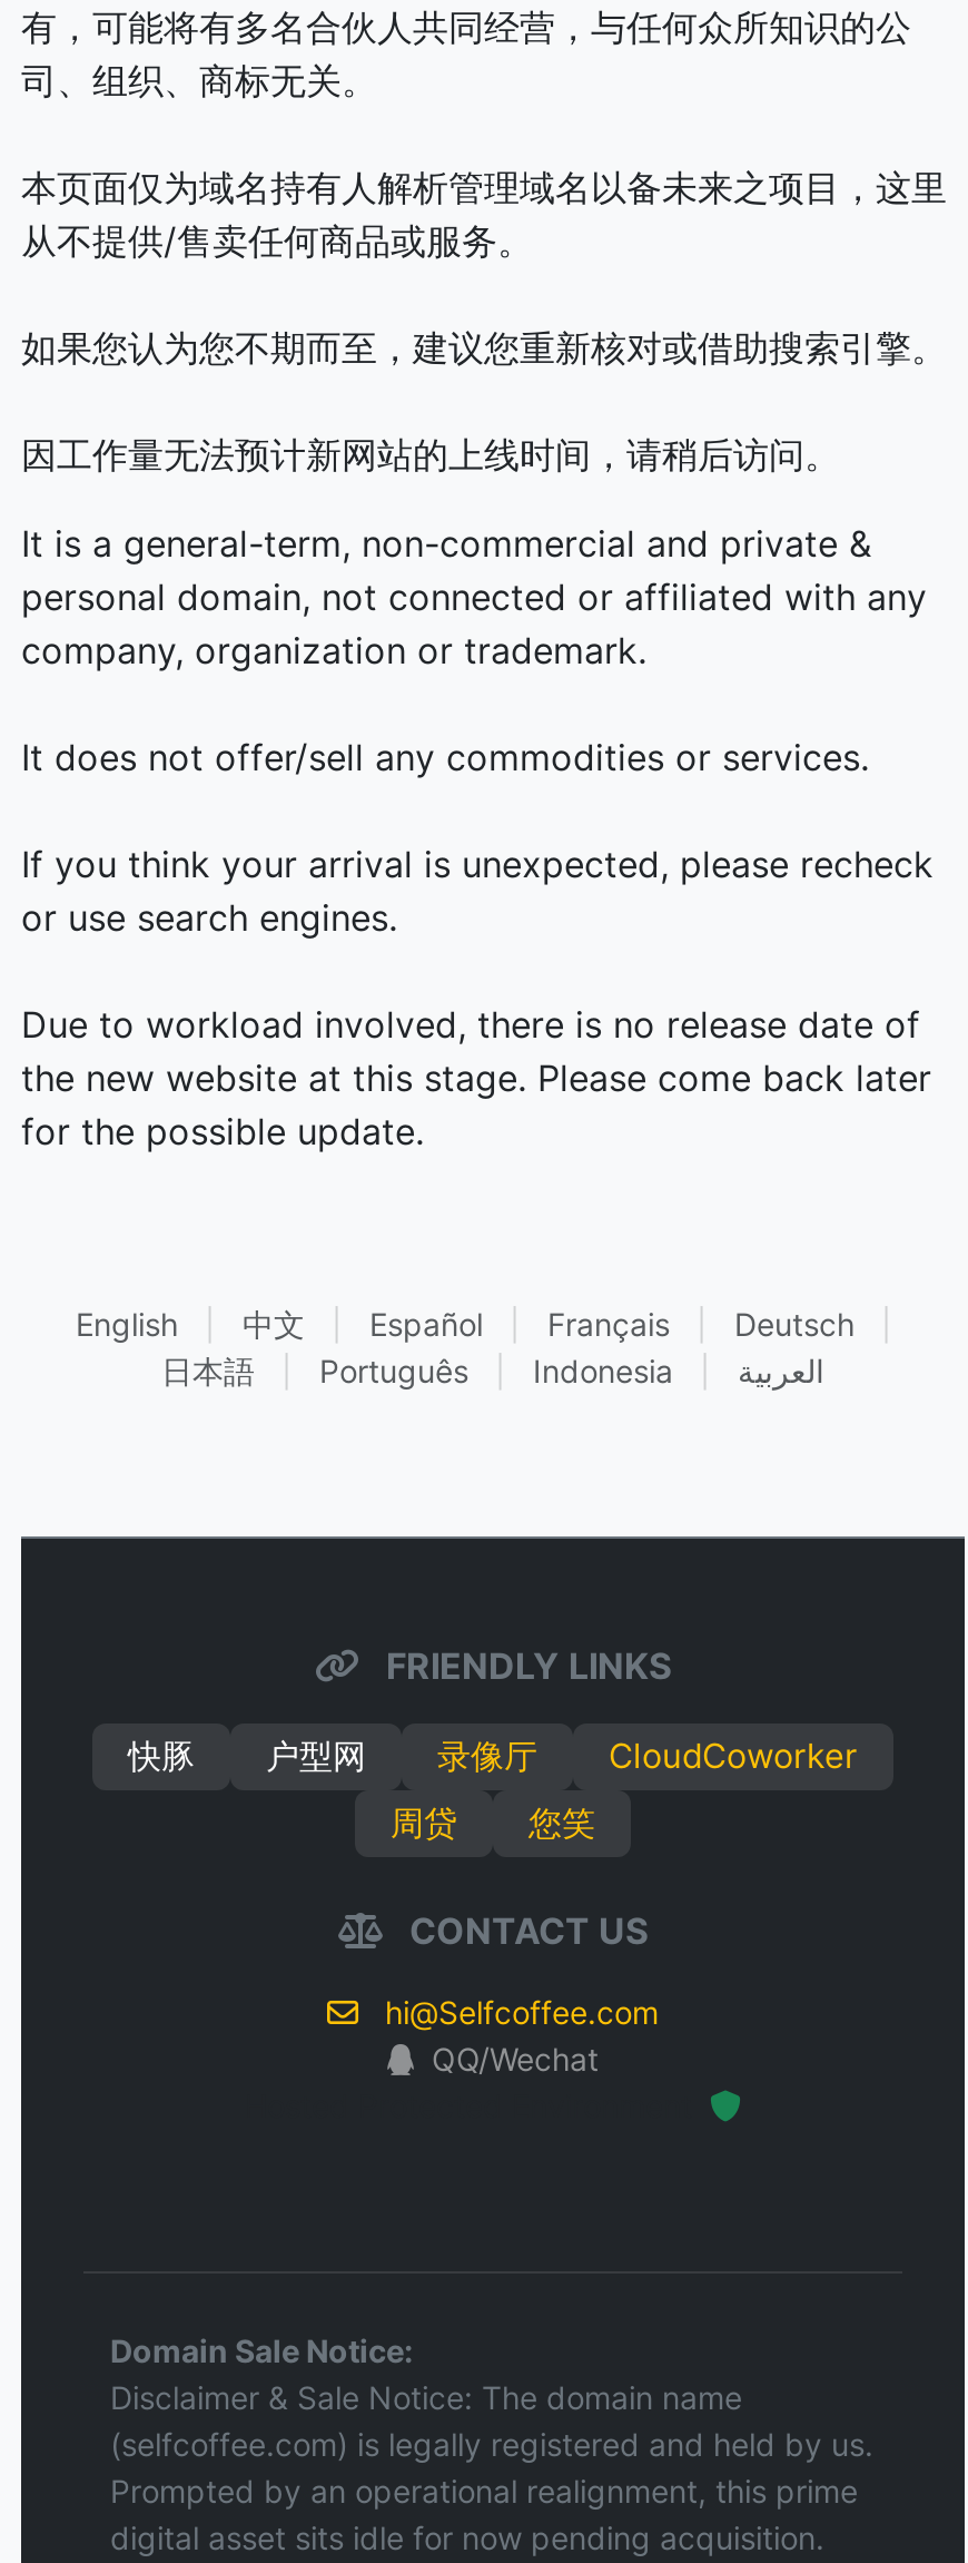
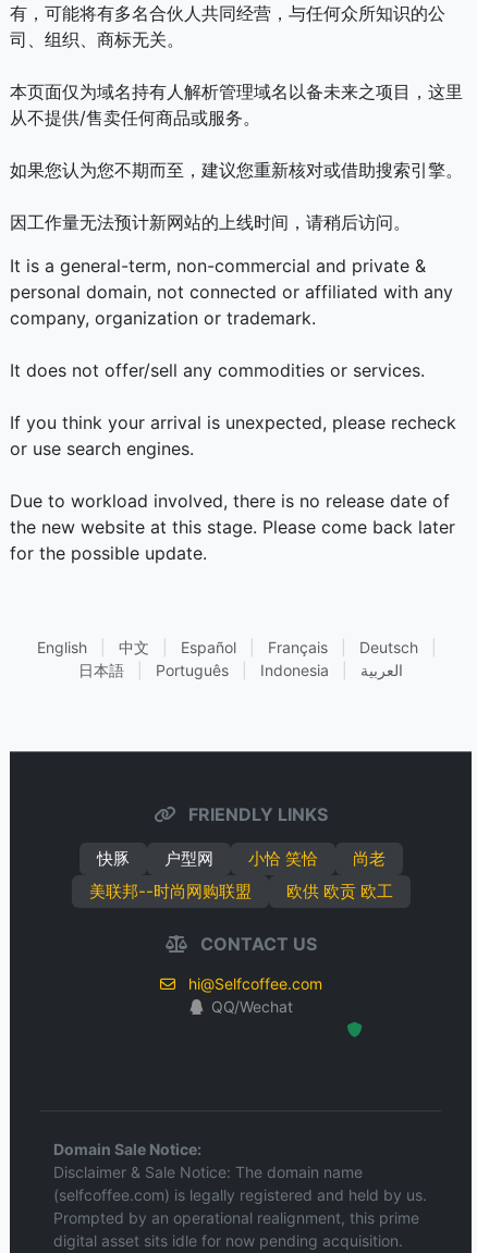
[437,1735,858,1777] 录像厅 | CloudCoworker -> [248,848,385,869] 小恰 笑恰 | 尚老
[391,1801,595,1844] 周贷 | 您笑 -> [89,881,393,901] 美联邦--时尚网购联盟 | 欧供 欧贡 欧工

